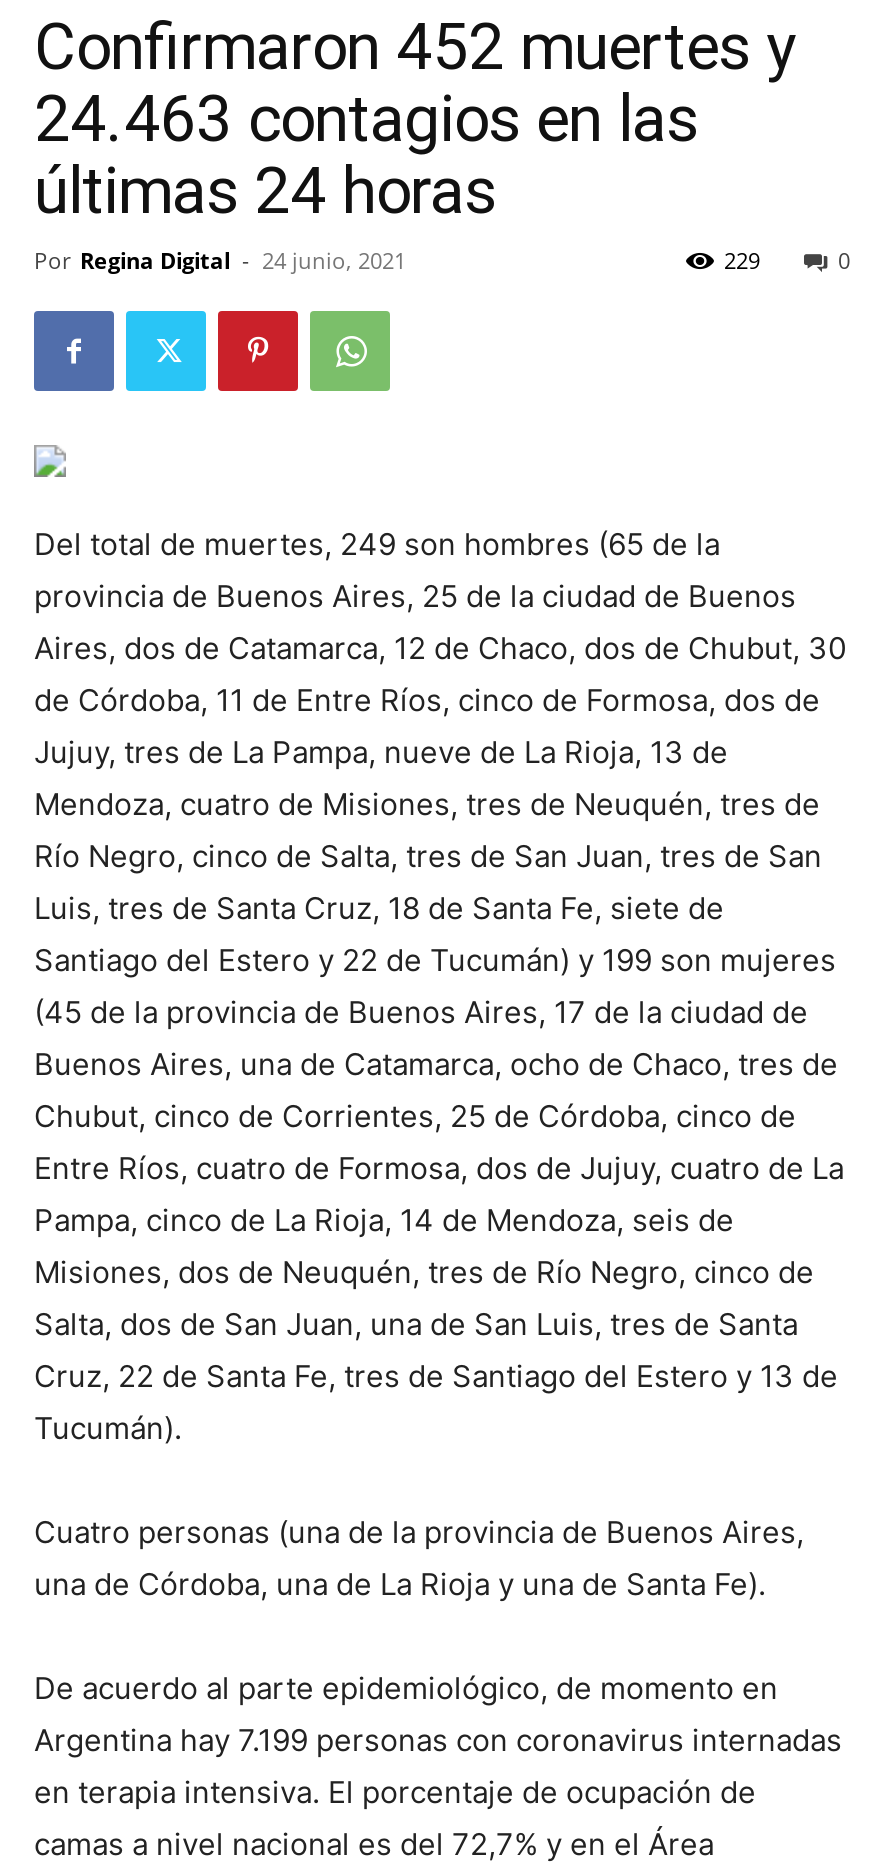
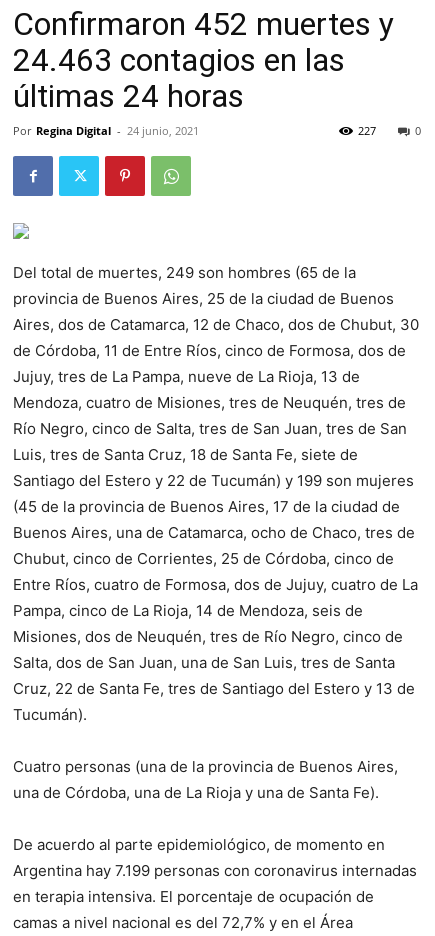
[724,245,760,275] 229 -> [358,123,376,138] 227

